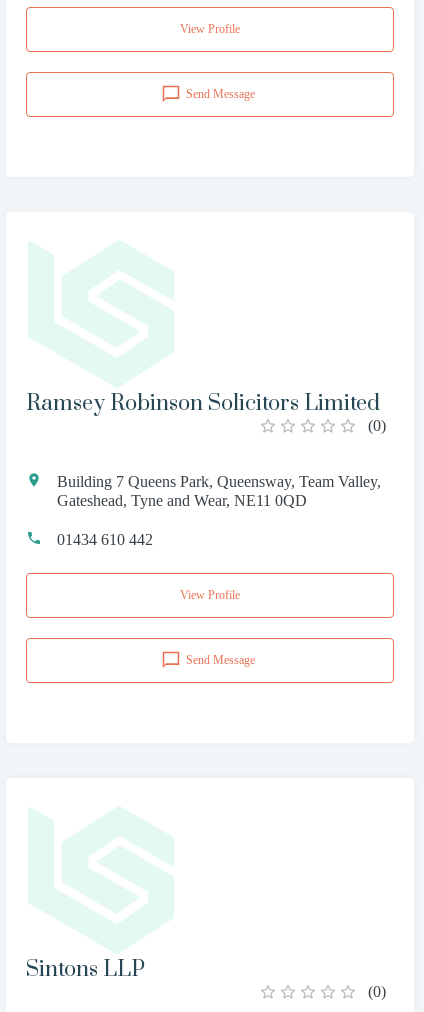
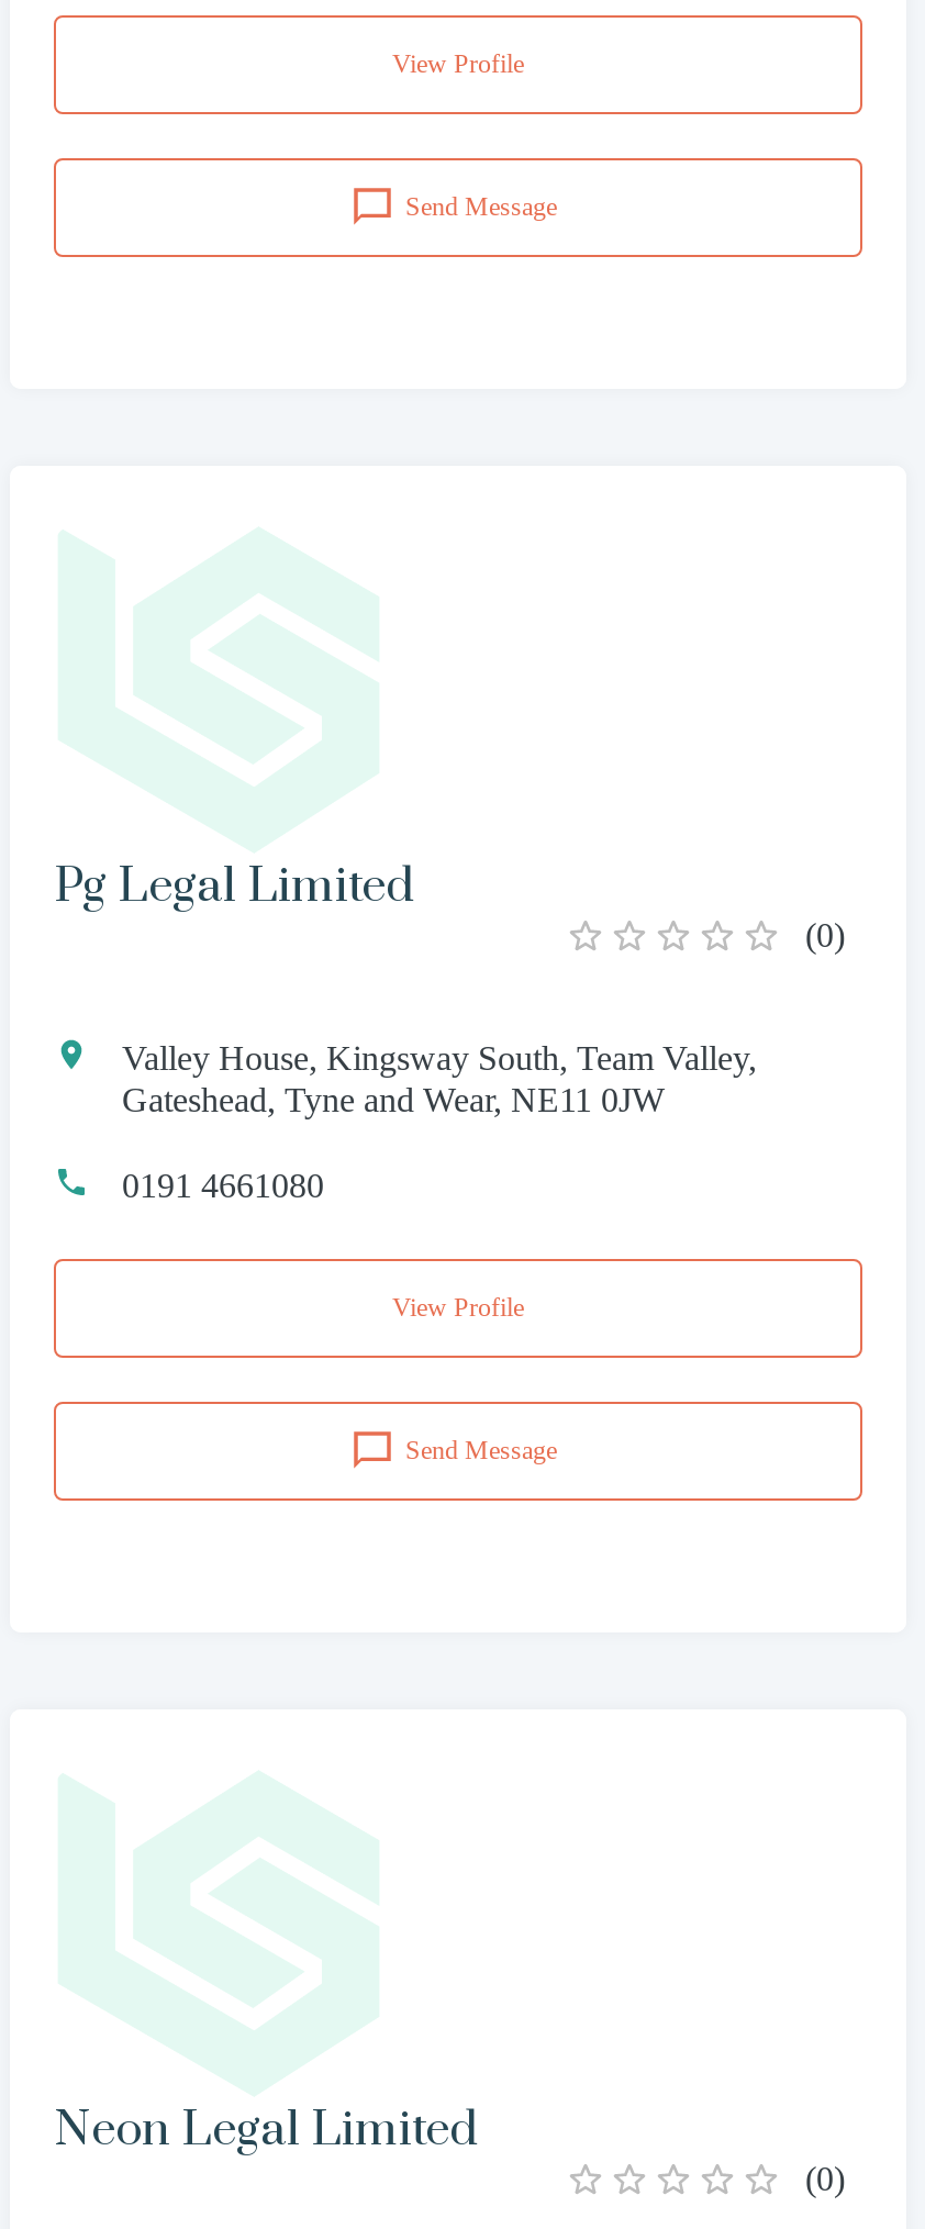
[26,390,380,417] Ramsey Robinson Solicitors Limited -> [54,857,414,916] Pg Legal Limited
[57,473,381,509] Building 7 Queens Park, Queensway, Team Valley, | Gateshead, Tyne and Wear, NE11 0QD -> [122,1039,757,1118] Valley House, Kingsway South, Team Valley, | Gateshead, Tyne and Wear, NE11 0JW
[57,531,153,548] 01434 610 442 -> [122,1167,324,1204] 0191 4661080
[26,956,145,983] Sintons LLP -> [54,2100,478,2160] Neon Legal Limited

